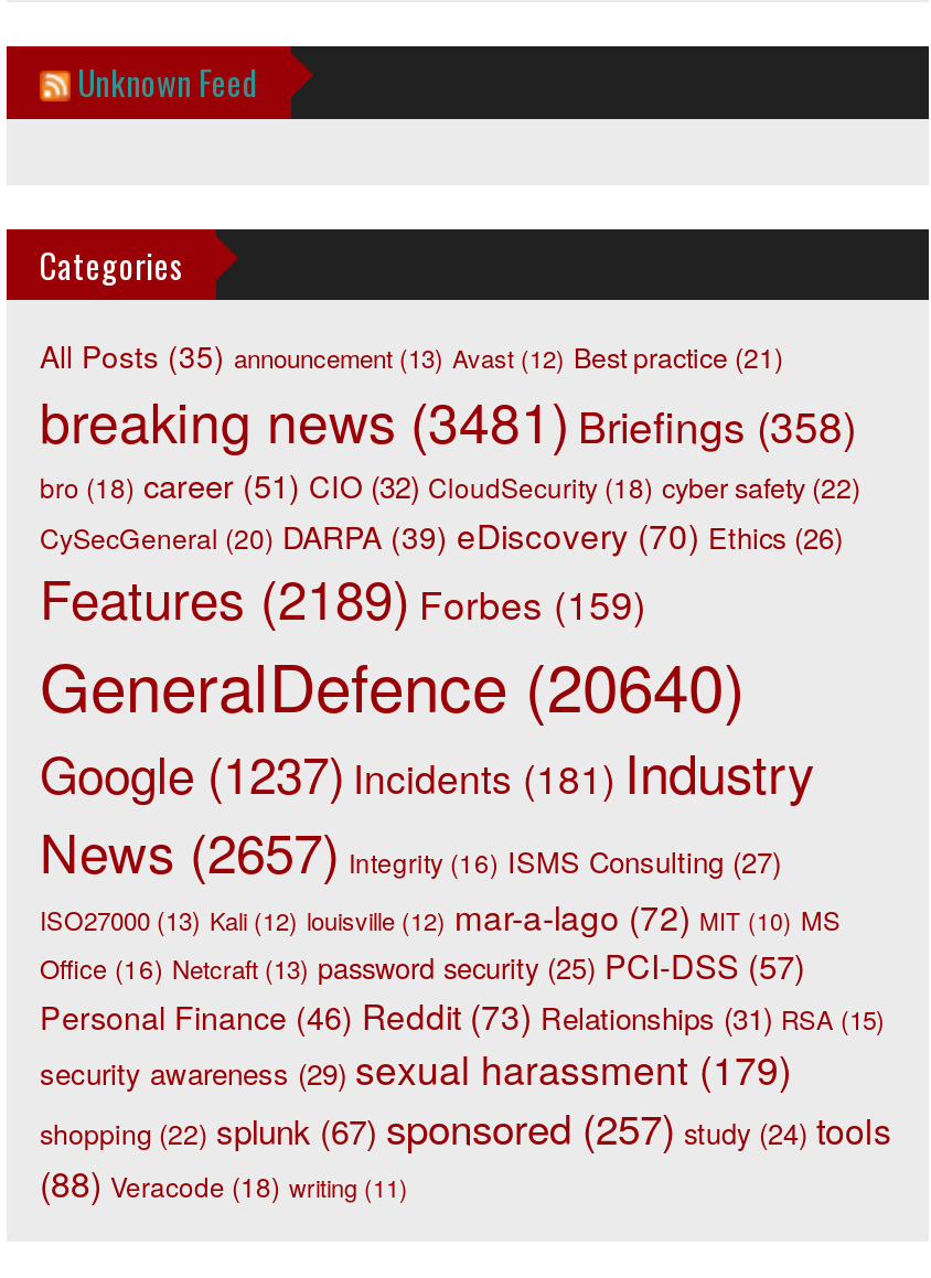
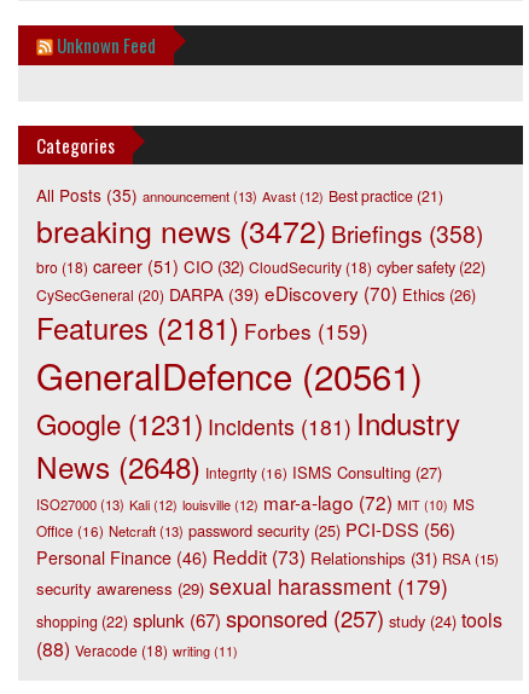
[40,380,856,459] breaking news (3481) Briefings (358) -> [36,208,483,252] breaking news (3472) Briefings (358)
[40,561,646,636] Features (2189) Forbes (159) -> [36,307,368,349] Features (2181) Forbes (159)
[40,638,746,731] GeneralDefence (20640) -> [36,350,423,401] GeneralDefence (20561)
[40,733,814,810] Google (1237) Incidents (181) Industry -> [36,402,460,444] Google (1231) Incidents (181) Industry
[40,812,781,889] News (2657) Integrity(16) ISMS Consulting(27) -> [36,445,442,488] News (2648) Integrity(16) ISMS Consulting(27)
[40,942,805,989] Office (16) Netcraft (13) password security (25) PCI-DSS (57) -> [36,517,455,542] Office (16) Netcraft (13) password security (25) PCI-DSS (56)

